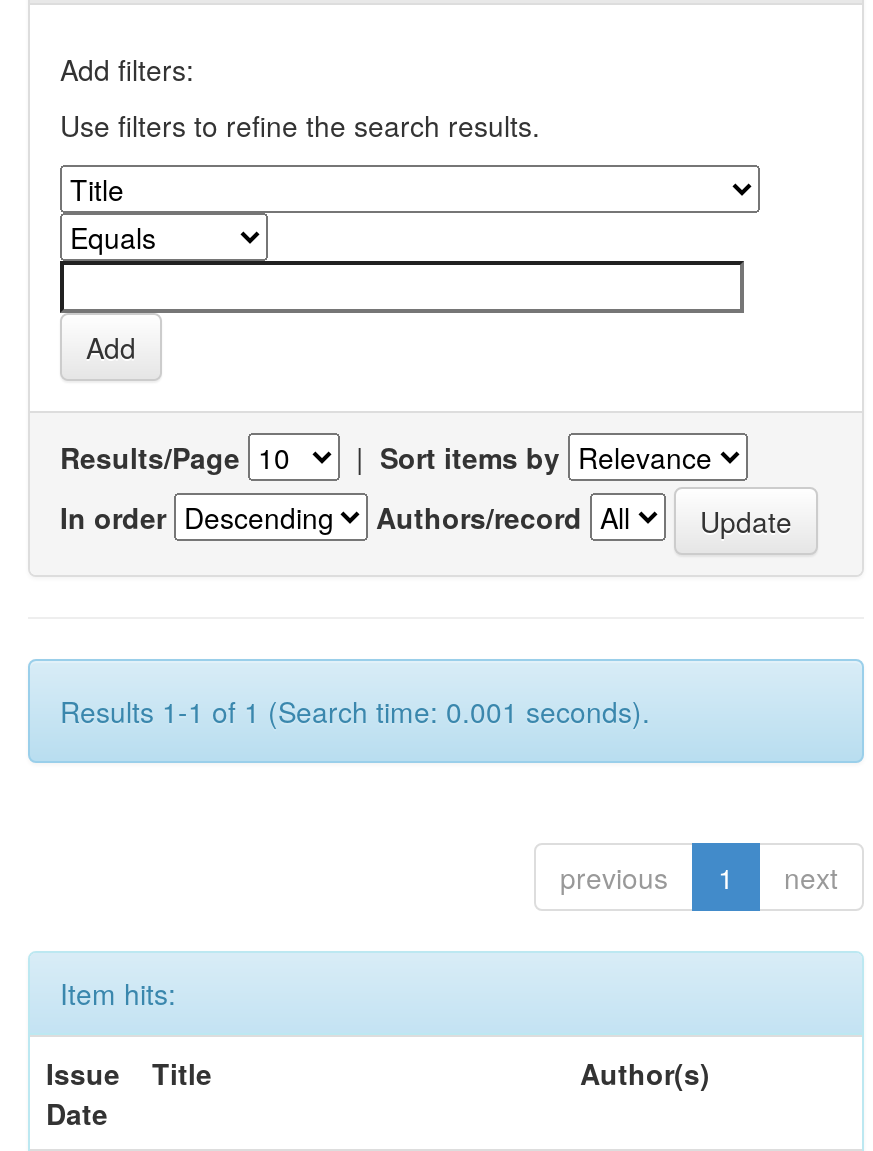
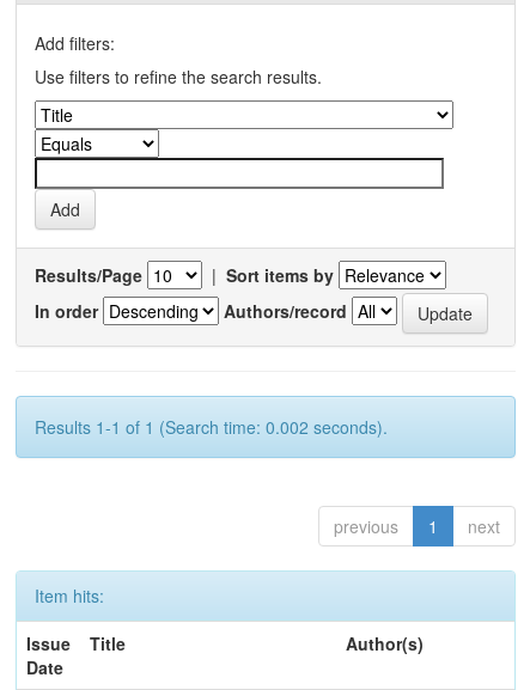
[60,691,650,731] Results 1-1 of 1 (Search time: 0.001 seconds). -> [35,415,388,439] Results 1-1 of 1 (Search time: 0.002 seconds).

